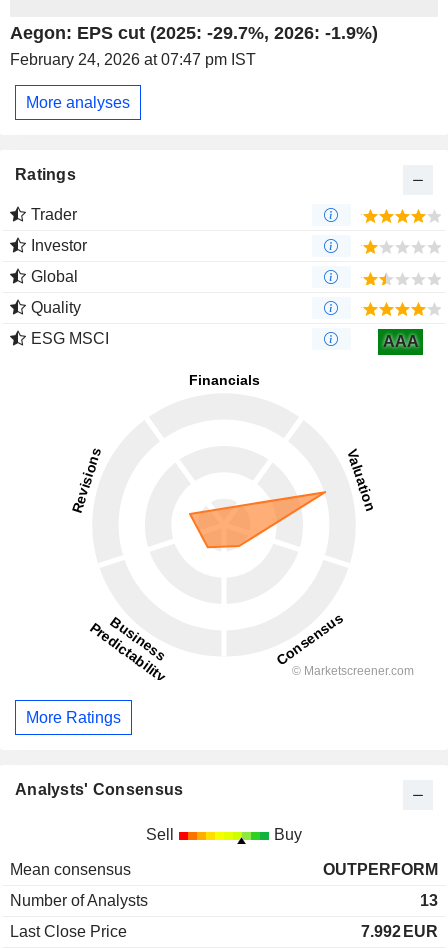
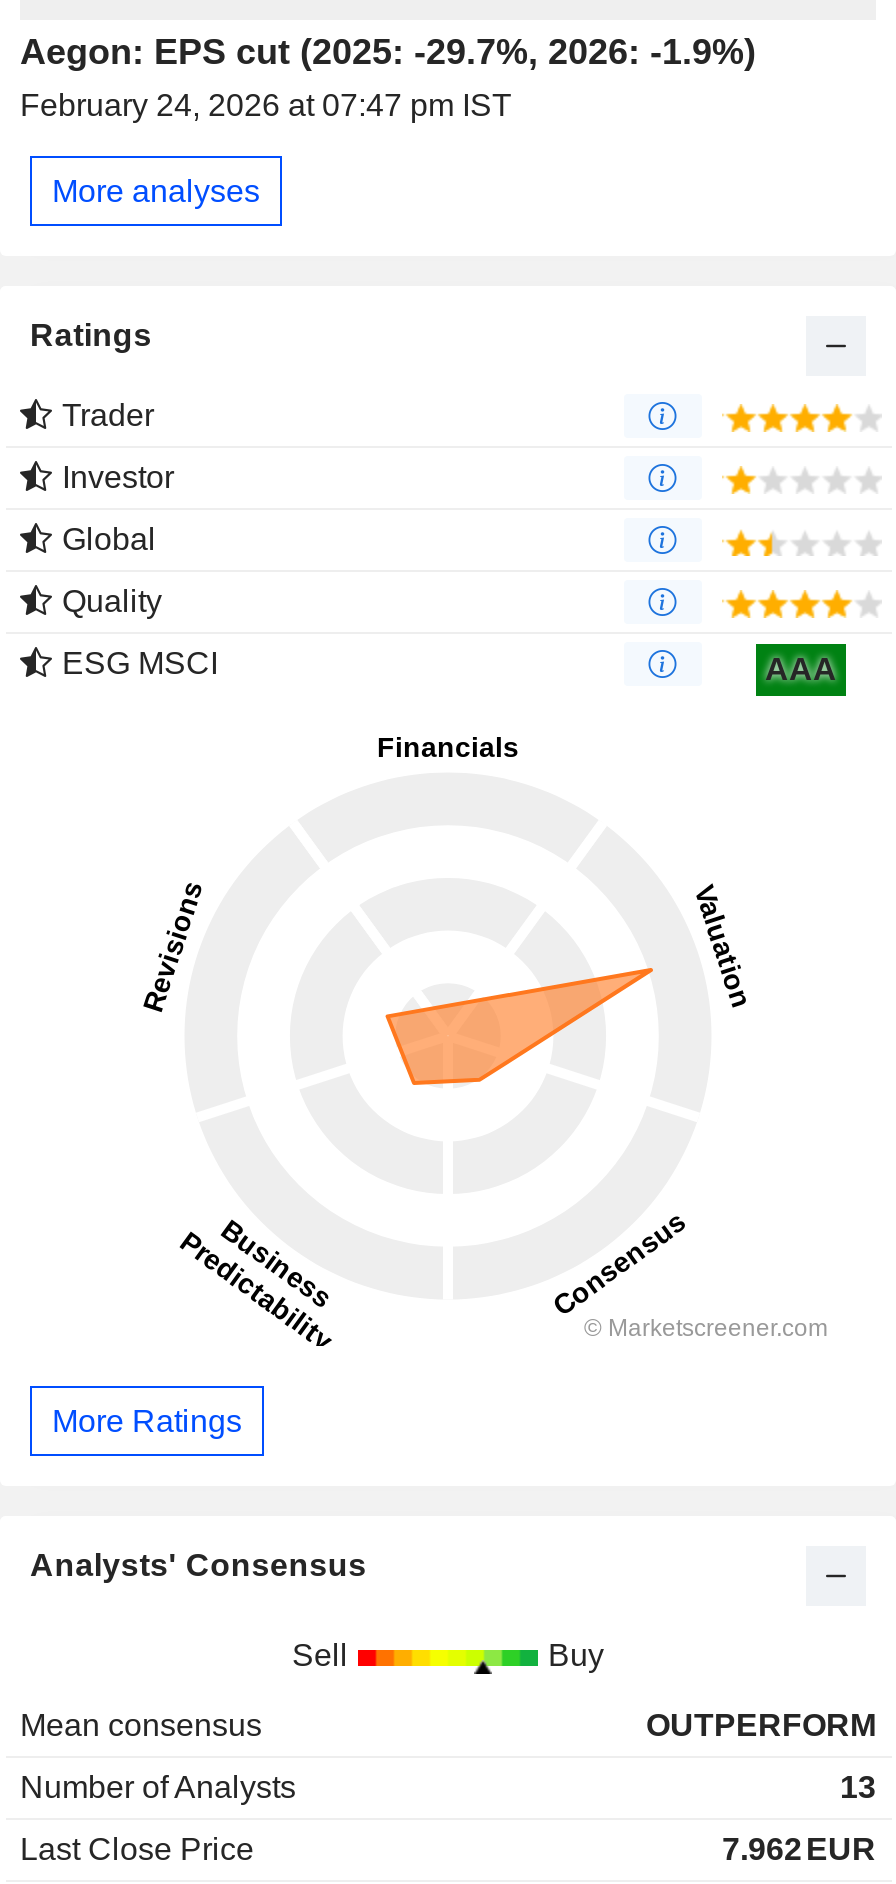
[361,923,438,940] 7.992 EUR -> [722,1833,876,1867] 7.962 EUR

